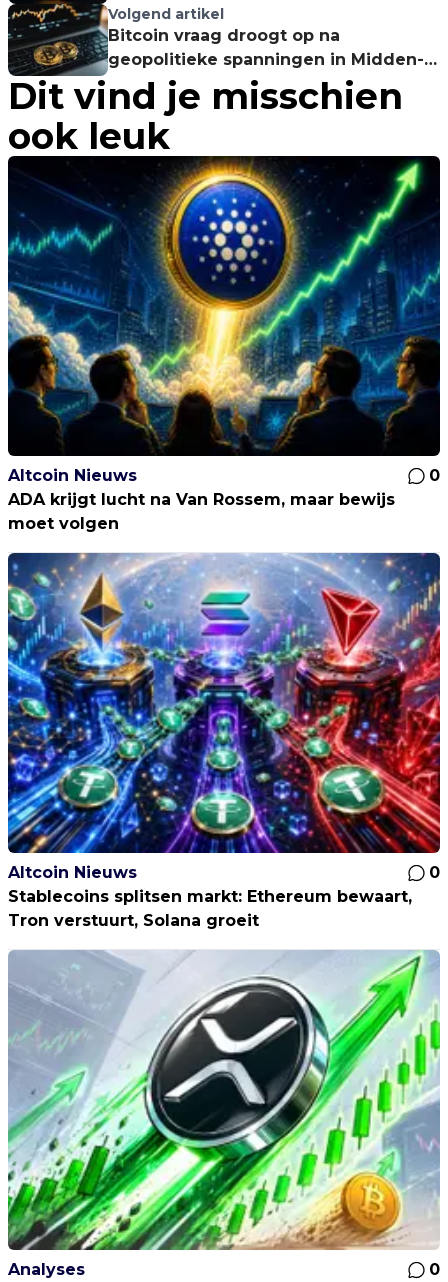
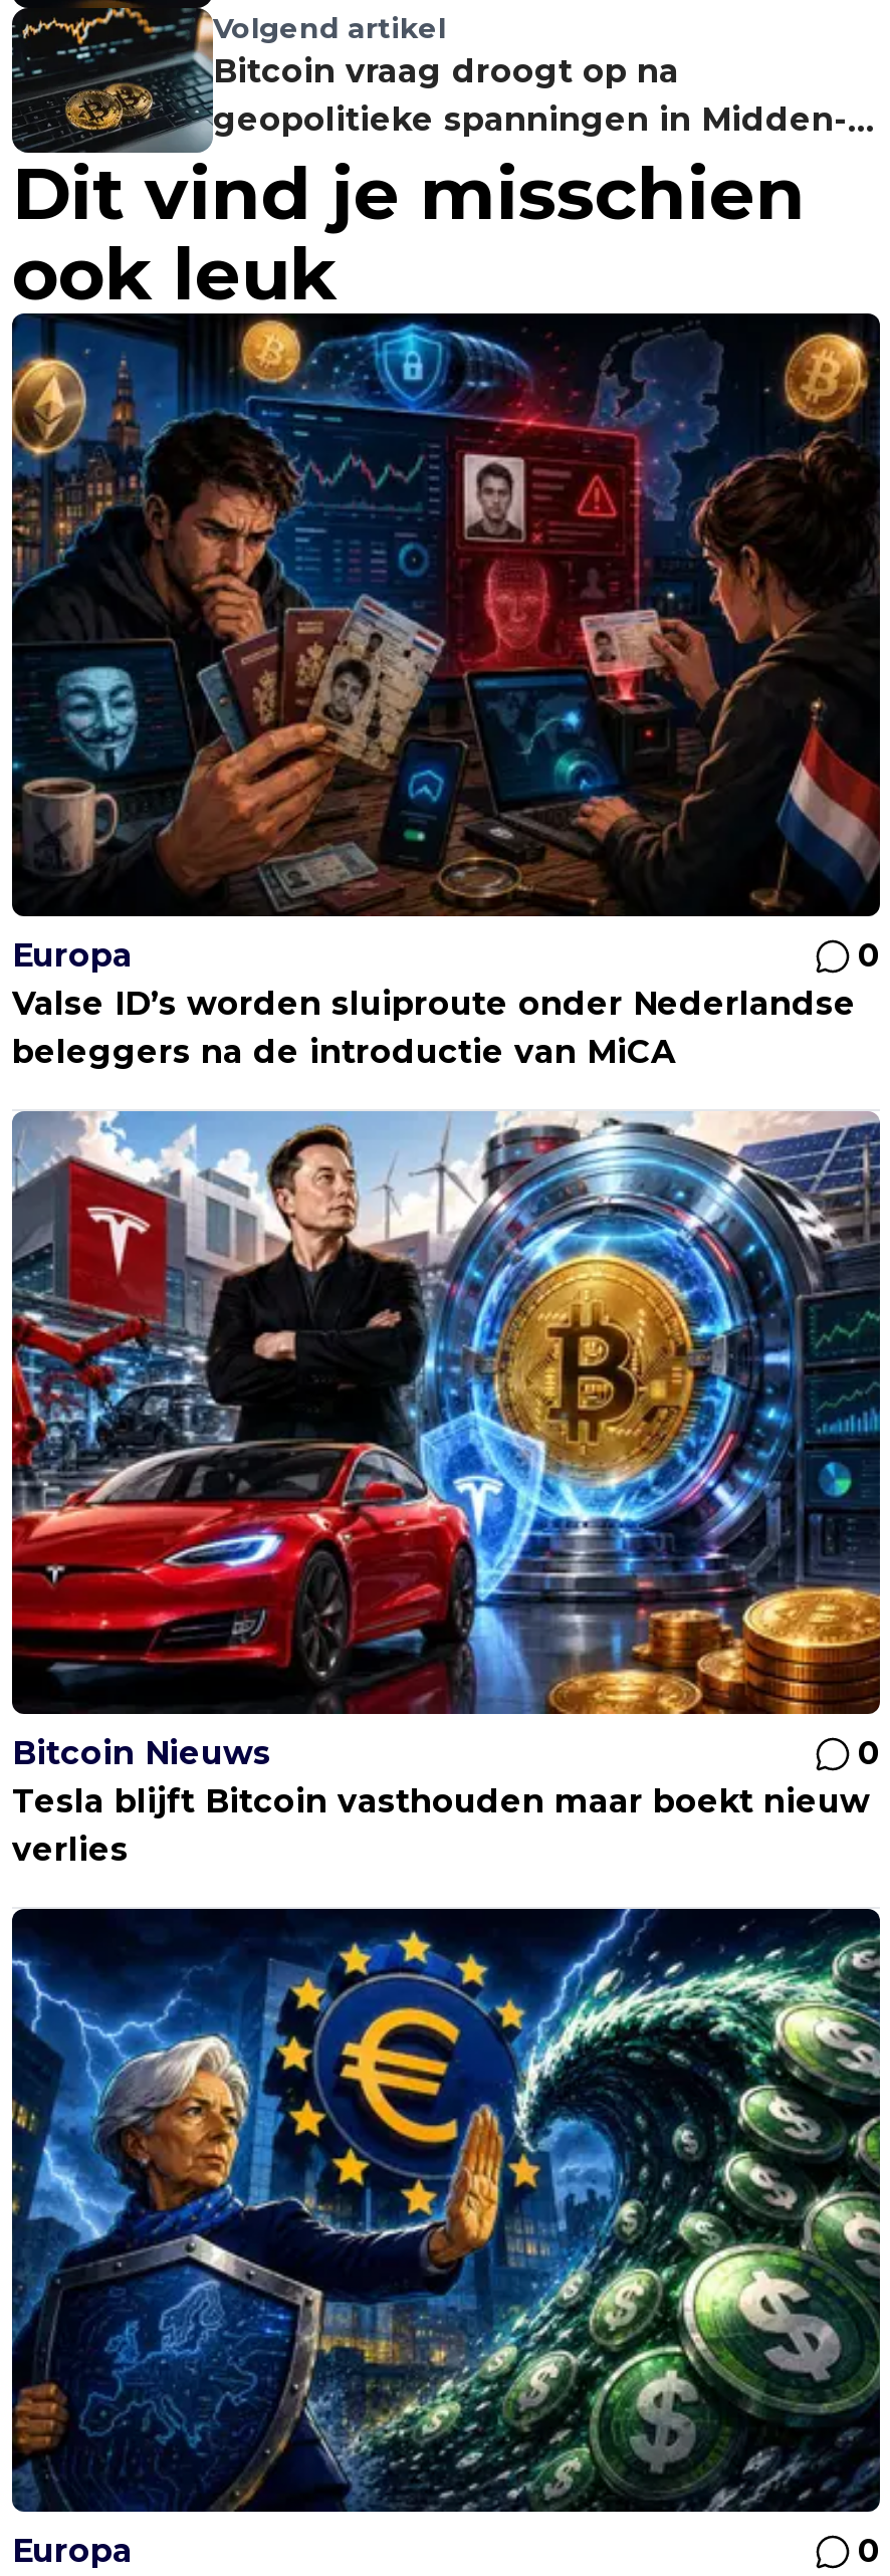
[7,156,441,485] [image] | Altcoin Nieuws -> [10,313,882,975] [image] | Europa
[8,490,395,533] ADA krijgt lucht na Van Rossem, maar bewijs | moet volgen -> [12,985,856,1072] Valse ID’s worden sluiproute onder Nederlandse | beleggers na de introductie van MiCA
[7,552,441,882] [image] | Altcoin Nieuws -> [10,1111,882,1773] [image] | Bitcoin Nieuws
[8,887,412,930] Stablecoins splitsen markt: Ethereum bewaart, | Tron verstuurt, Solana groeit -> [12,1783,870,1870] Tesla blijft Bitcoin vasthouden maar boekt nieuw | verlies
[7,950,441,1279] [image] | Analyses -> [10,1907,882,2571] [image] | Europa

